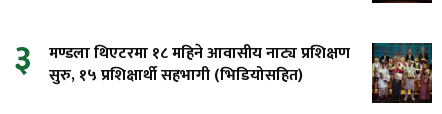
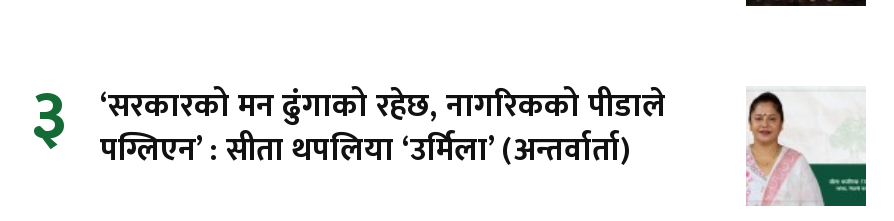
[49,40,433,104] [image] | मण्डला थिएटरमा १८ महिने आवासीय नाट्य प्रशिक्षण | सुरु, १५ प्रशिक्षार्थी सहभागी (भिडियोसहित) -> [100,79,868,208] [image] | ‘सरकारको मन ढुंगाको रहेछ, नागरिकको पीडाले | पग्लिएन’ : सीता थपलिया ‘उर्मिला’ (अन्तर्वार्ता)

